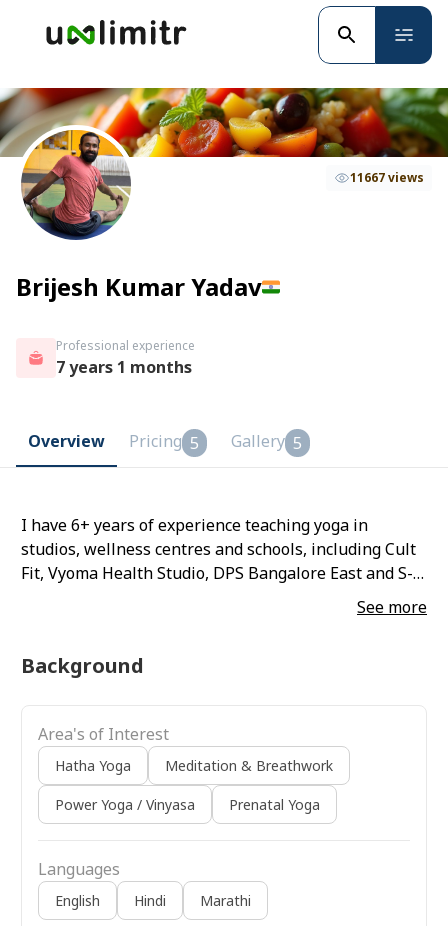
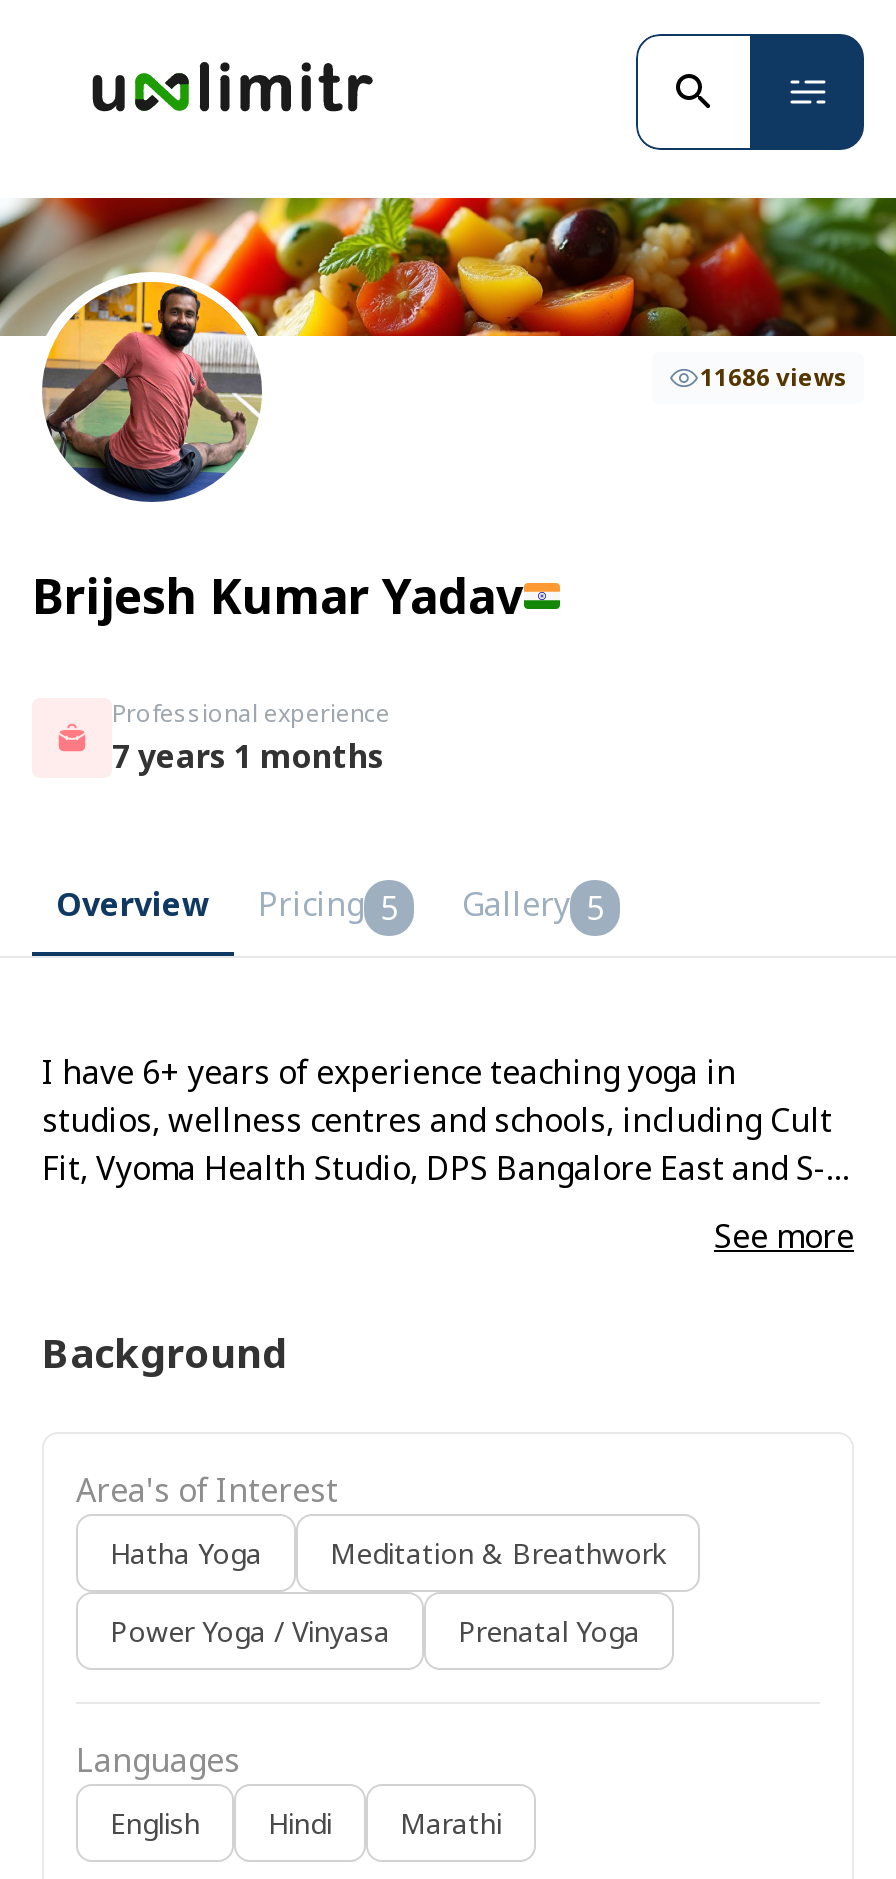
[350,169,424,186] 11667 views -> [700,360,848,394] 11686 views

